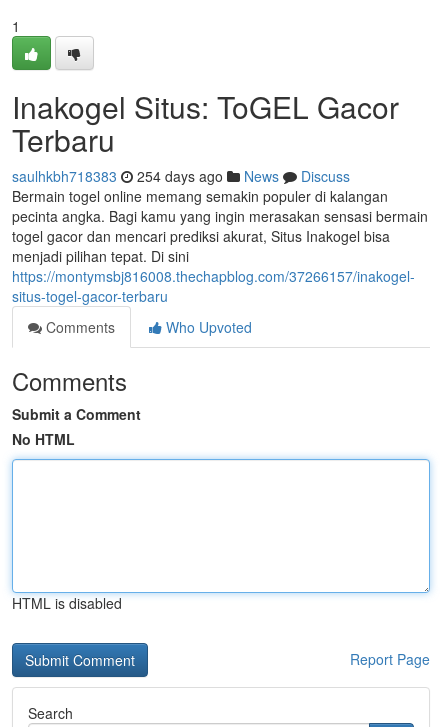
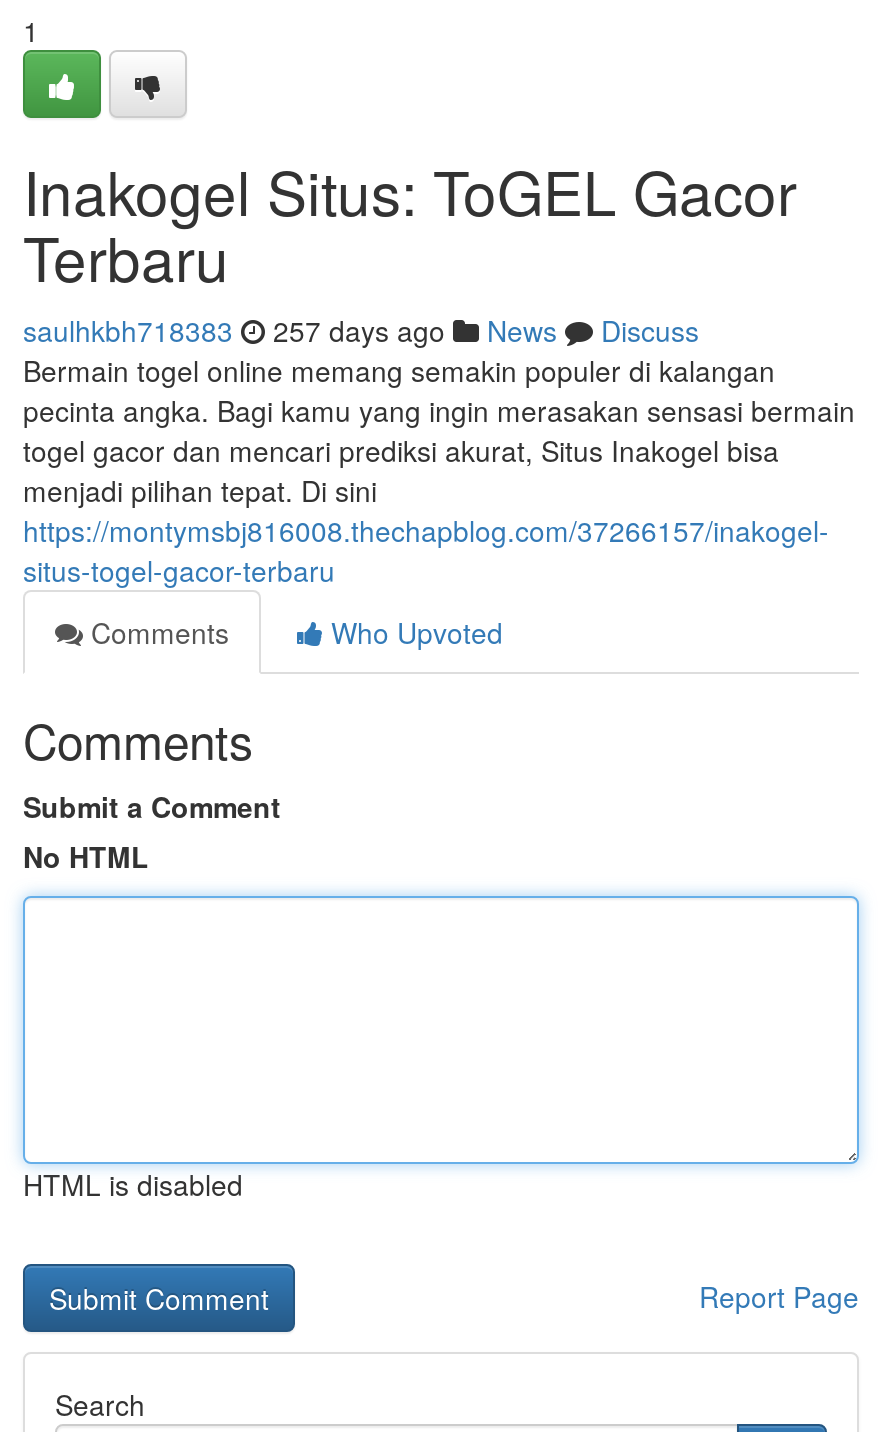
[12,166,350,186] saulhkbh718383 254 days ago News Discuss -> [23,310,699,350] saulhkbh718383 257 days ago News Discuss

